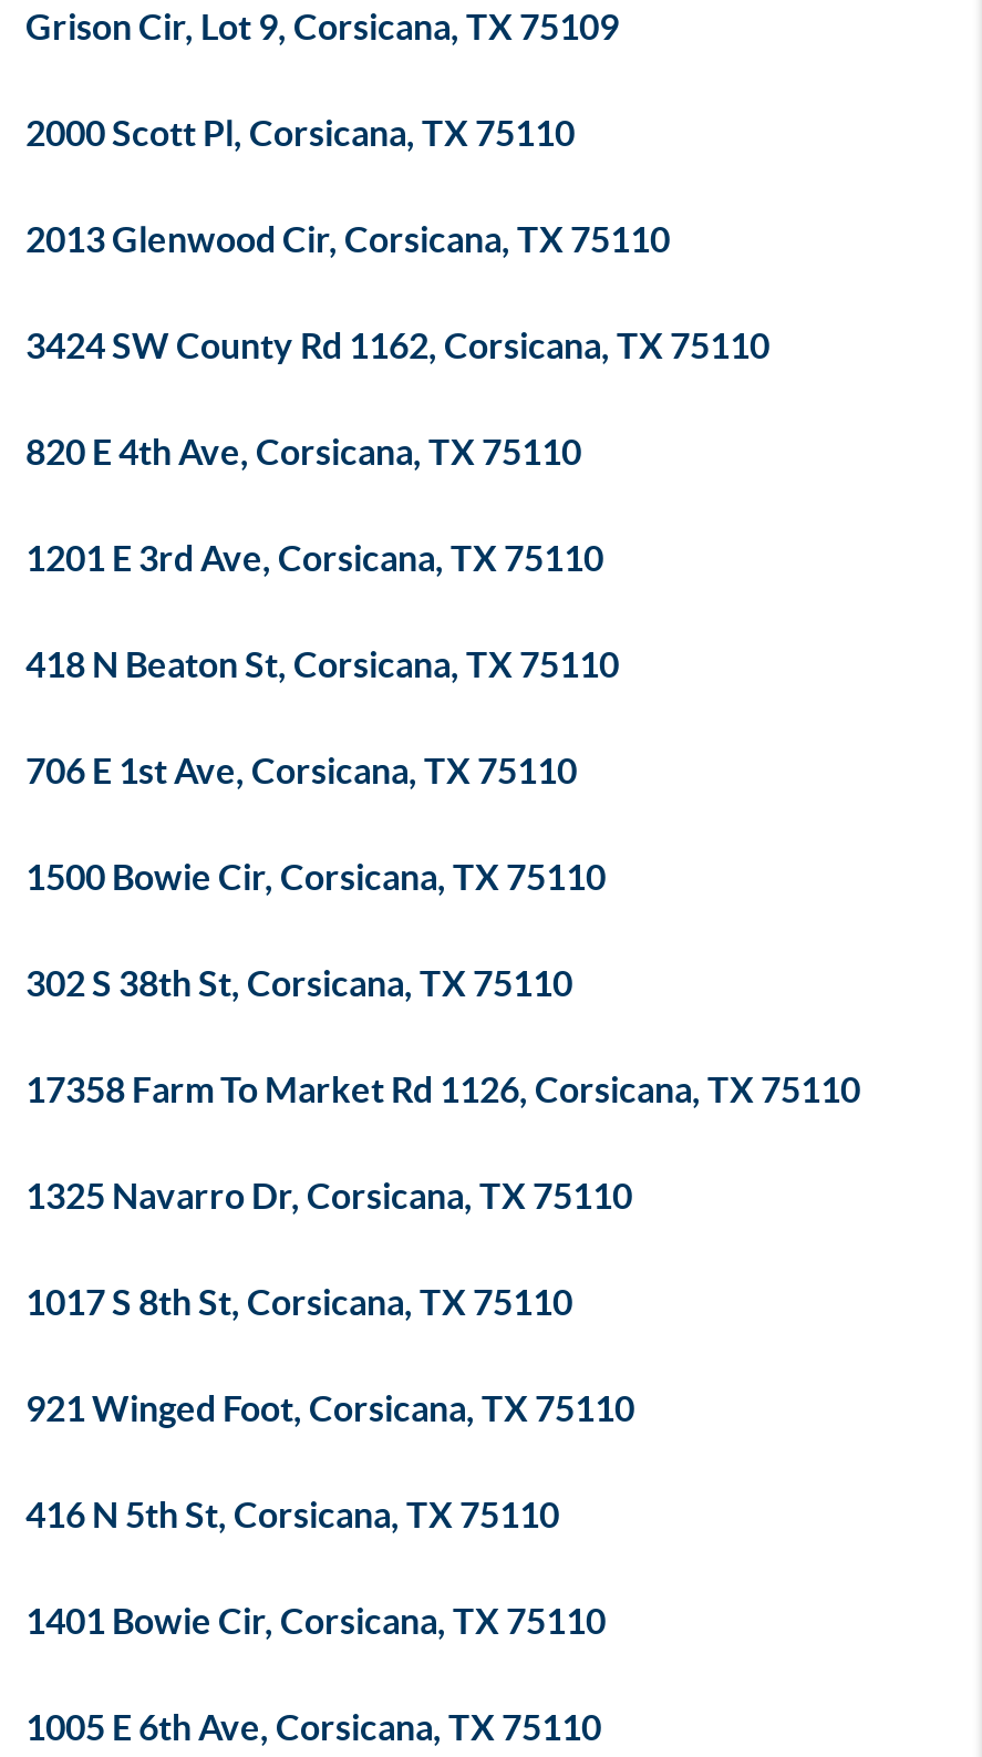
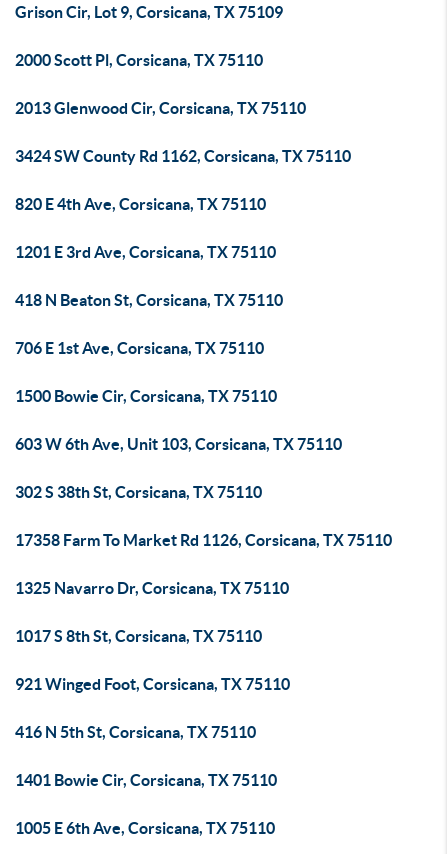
none -> [15,435,342,453] 603 W 6th Ave, Unit 103, Corsicana, TX 75110

